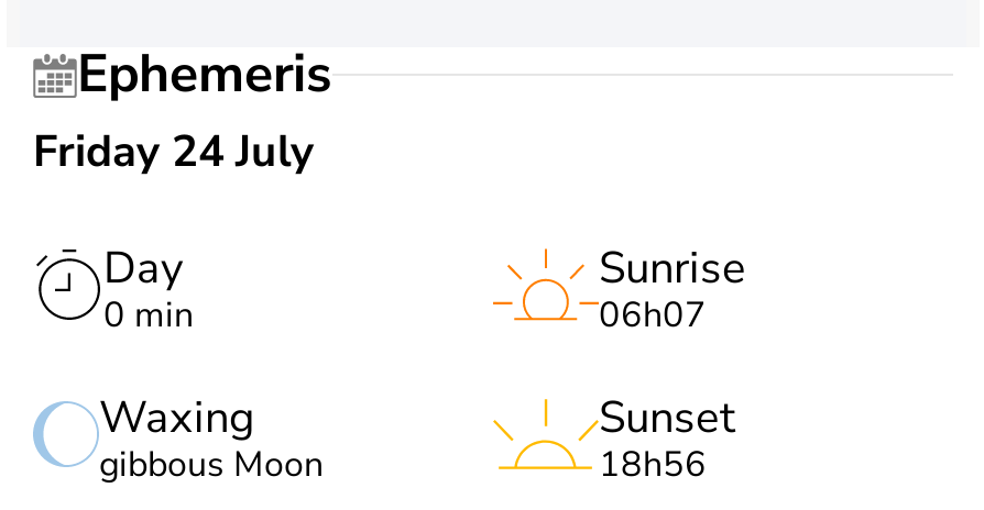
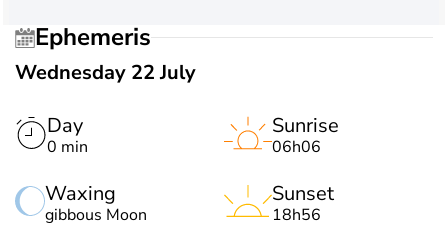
[33,122,315,181] Friday 24 July -> [15,59,196,86] Wednesday 22 July
[599,291,707,339] 06h07 -> [272,136,321,158] 06h06

